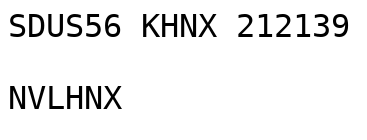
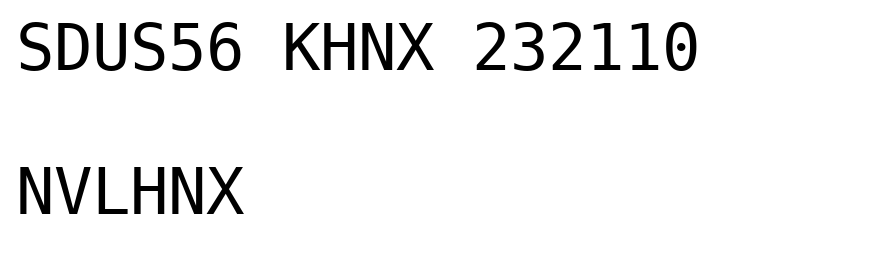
[8,8,350,44] SDUS56 KHNX 212139 -> [16,12,700,84] SDUS56 KHNX 232110

